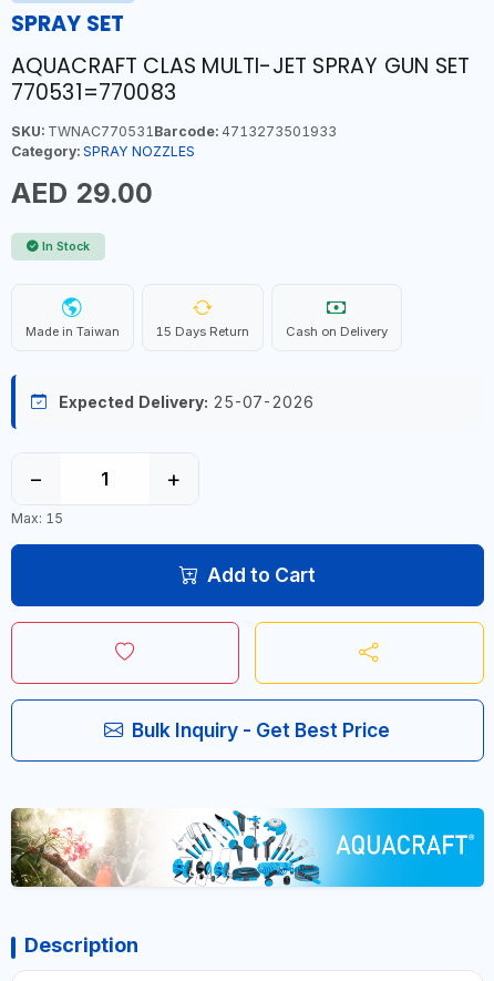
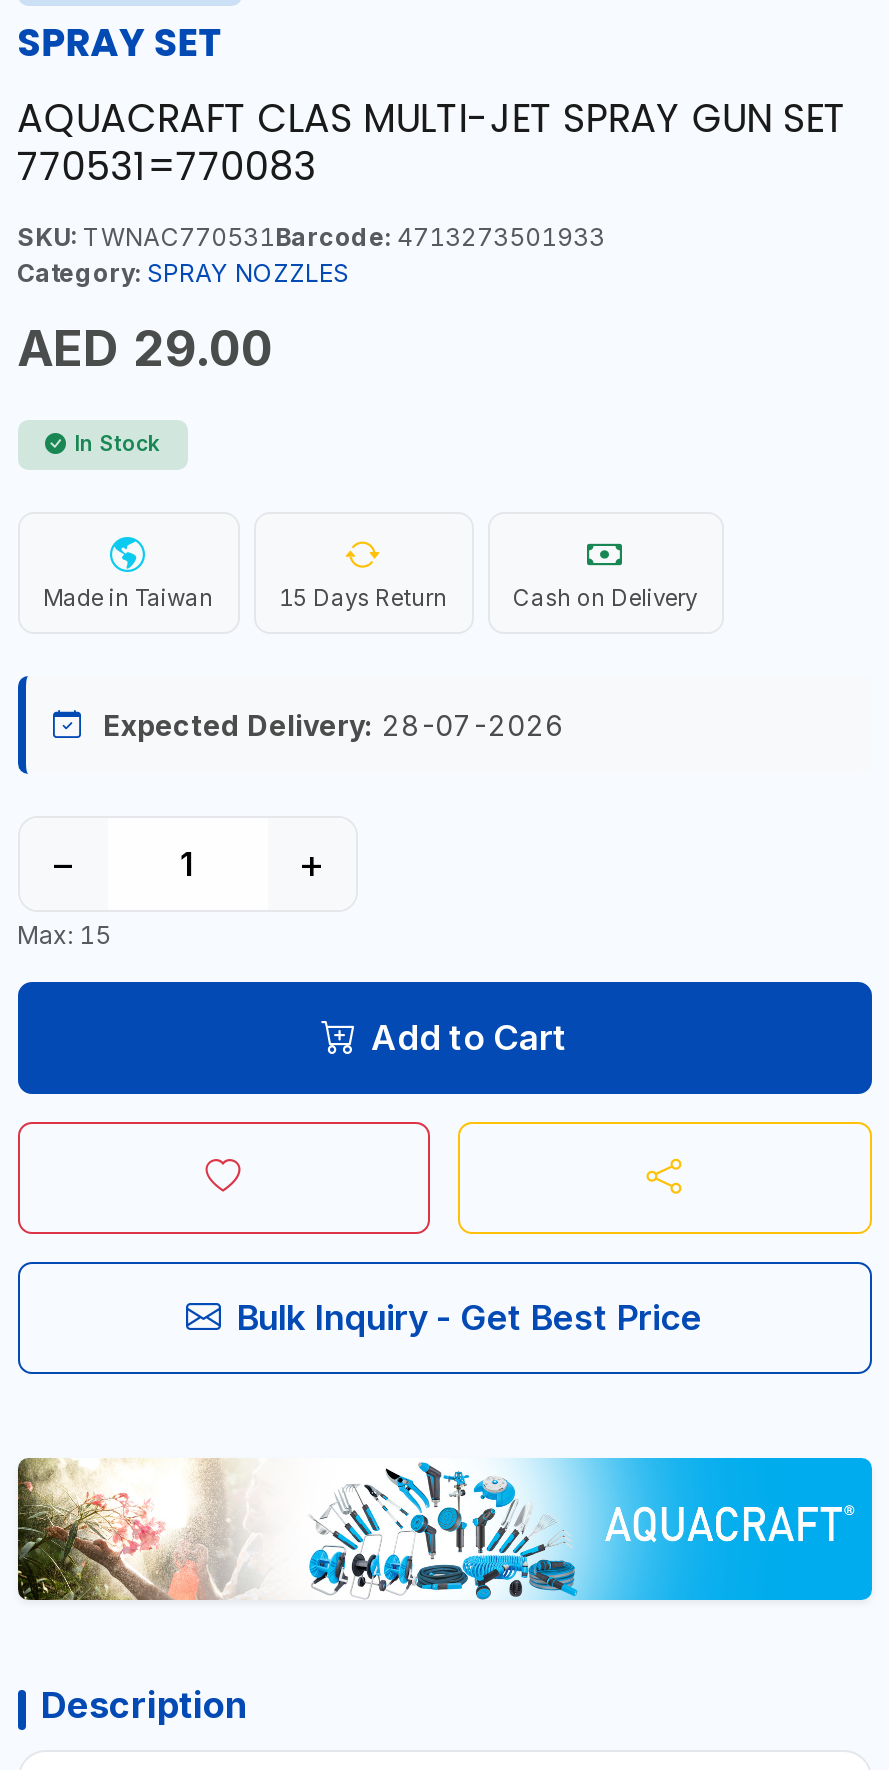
[58,392,313,411] Expected Delivery: 25-07-2026 -> [103,707,563,741] Expected Delivery: 28-07-2026

